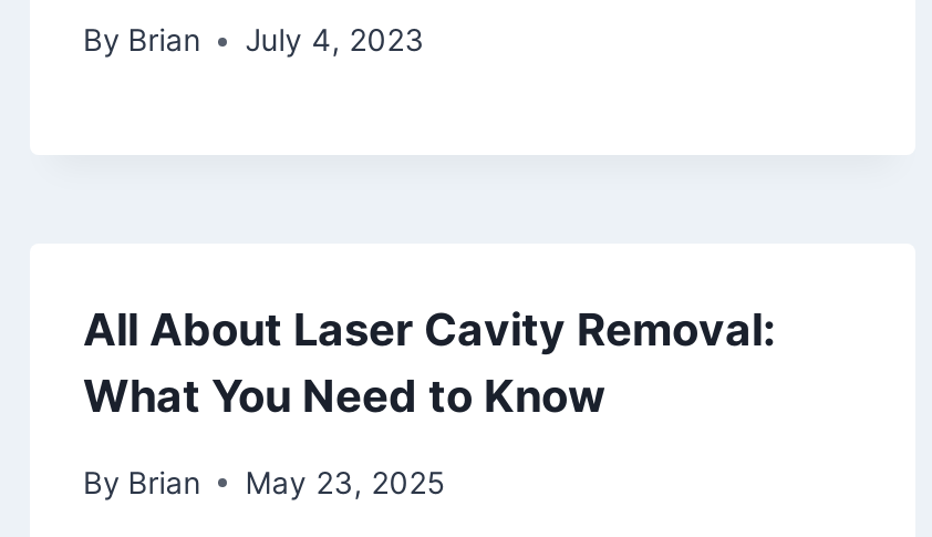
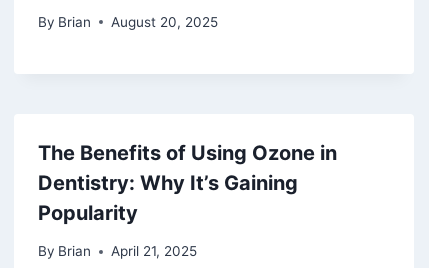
[83,23,424,58] By Brian July 4, 2023 -> [38,14,218,30] By Brian August 20, 2025
[83,304,776,423] All About Laser Cavity Removal: | What You Need to Know -> [38,141,337,225] The Benefits of Using Ozone in | Dentistry: Why It’s Gaining | Popularity
[83,465,444,500] By Brian May 23, 2025 -> [38,243,197,259] By Brian April 21, 2025

